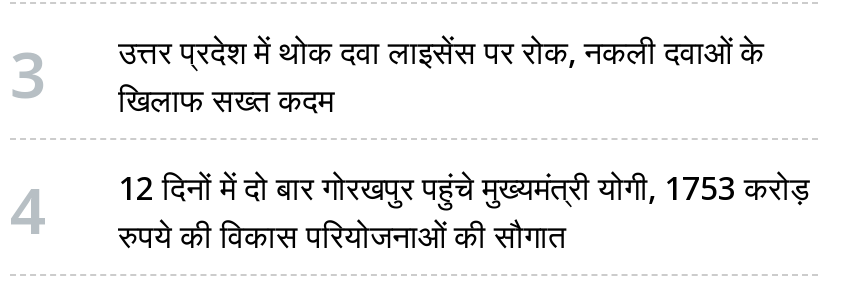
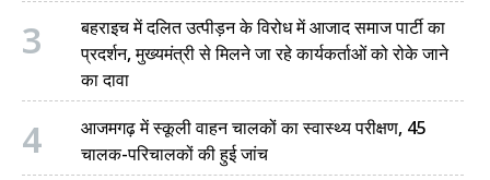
[118,27,764,123] उत्तर प्रदेश में थोक दवा लाइसेंस पर रोक, नकली दवाओं के | खिलाफ सख्त कदम -> [81,14,448,93] बहराइच में दलित उत्पीड़न के विरोध में आजाद समाज पार्टी का | प्रदर्शन, मुख्यमंत्री से मिलने जा रहे कार्यकर्ताओं को रोके जाने | का दावा
[118,163,810,259] 12 दिनों में दो बार गोरखपुर पहुंचे मुख्यमंत्री योगी, 1753 करोड़ | रुपये की विकास परियोजनाओं की सौगात -> [81,114,427,167] आजमगढ़ में स्कूली वाहन चालकों का स्वास्थ्य परीक्षण, 45 | चालक-परिचालकों की हुई जांच

